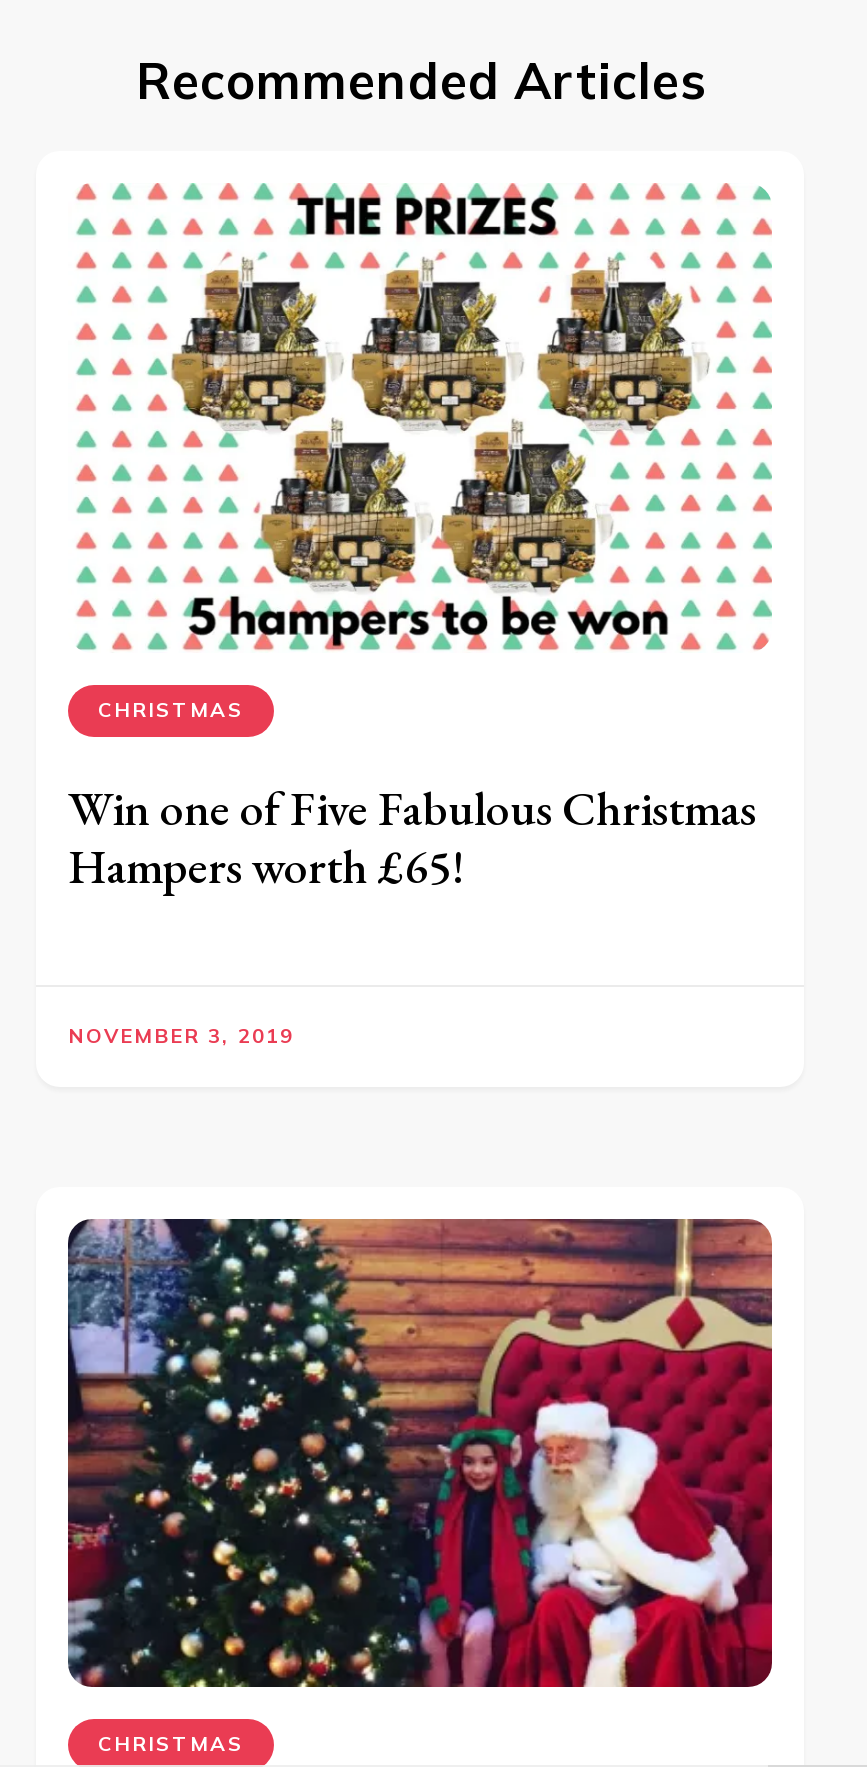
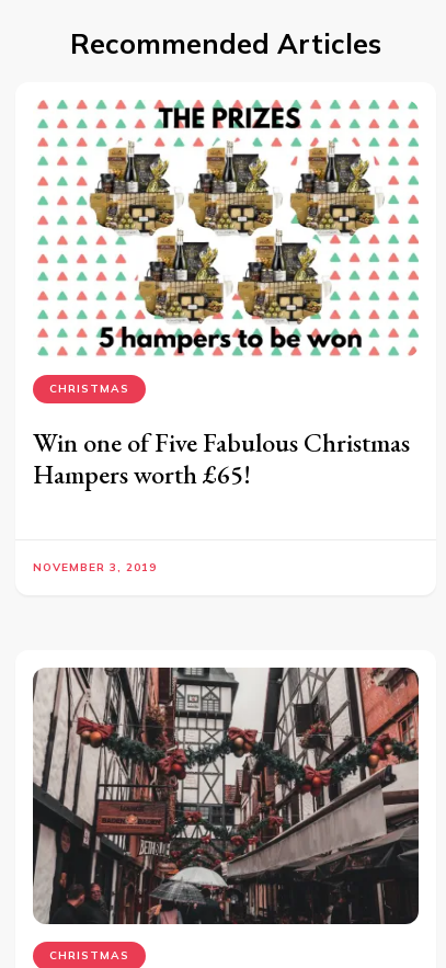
[66,1217,774,1689] [image] -> [32,667,420,925] [image]

